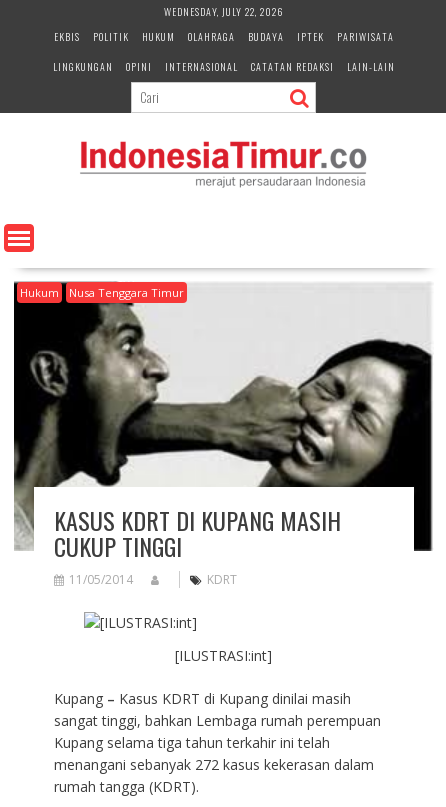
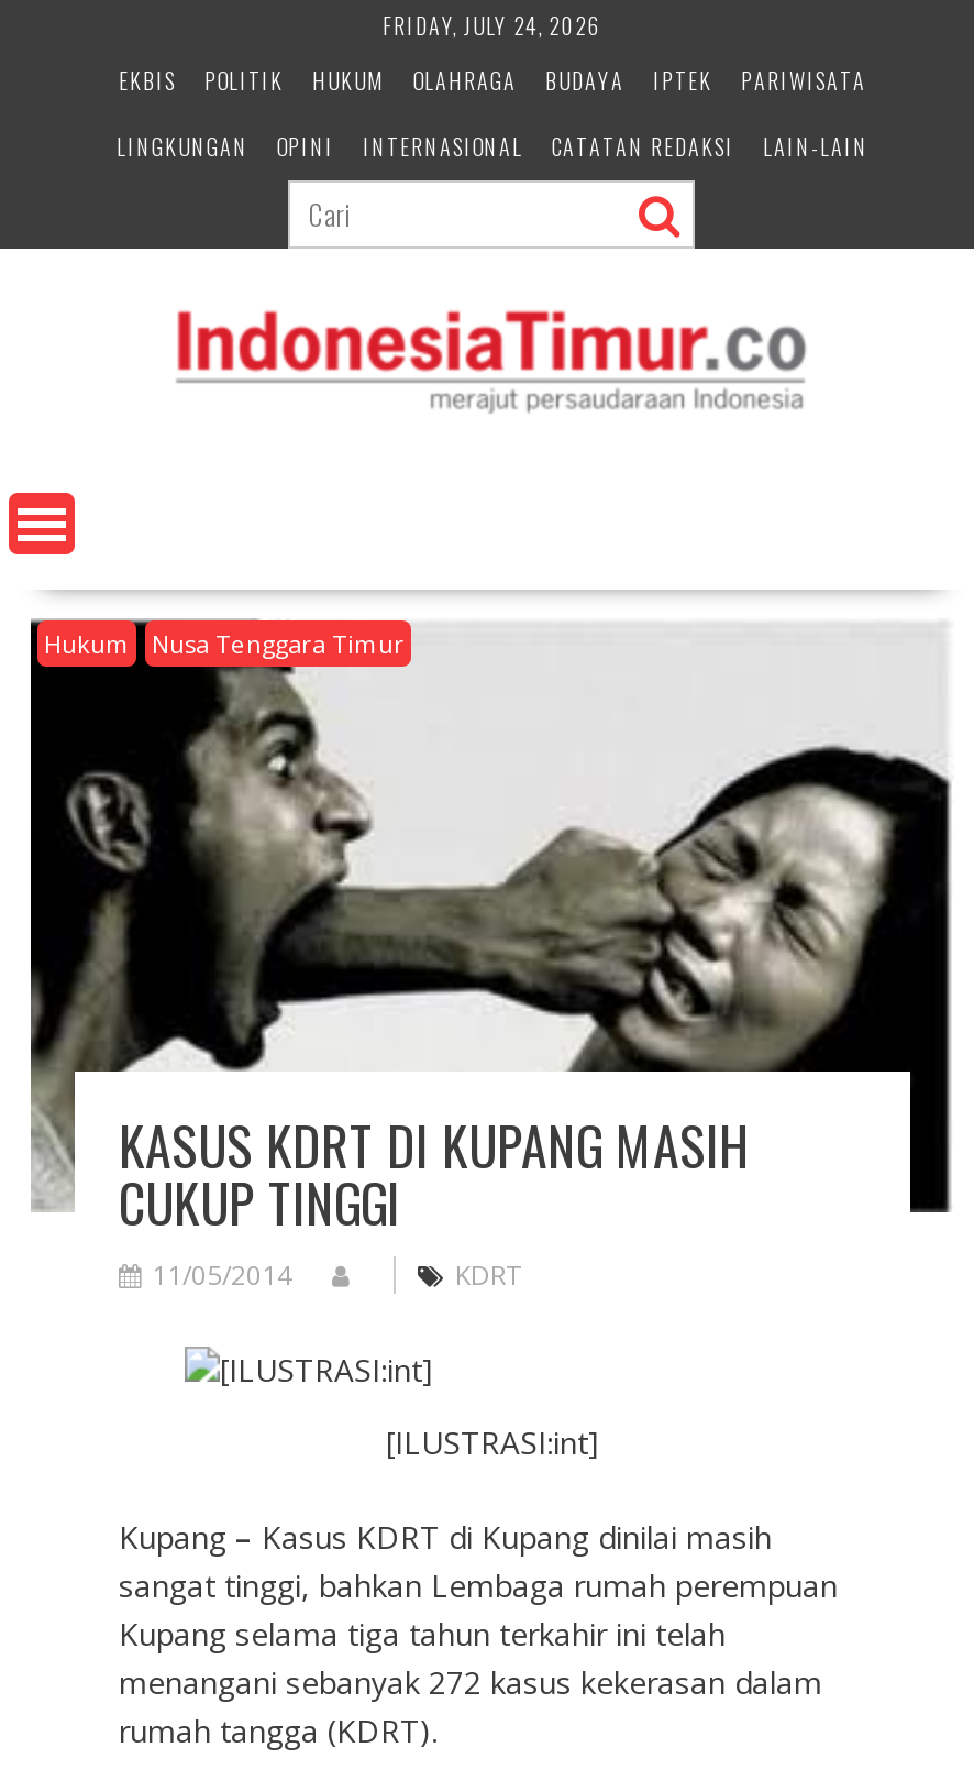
[164,4,284,19] WEDNESDAY, JULY 22, 2026 -> [383,9,602,42] FRIDAY, JULY 24, 2026

